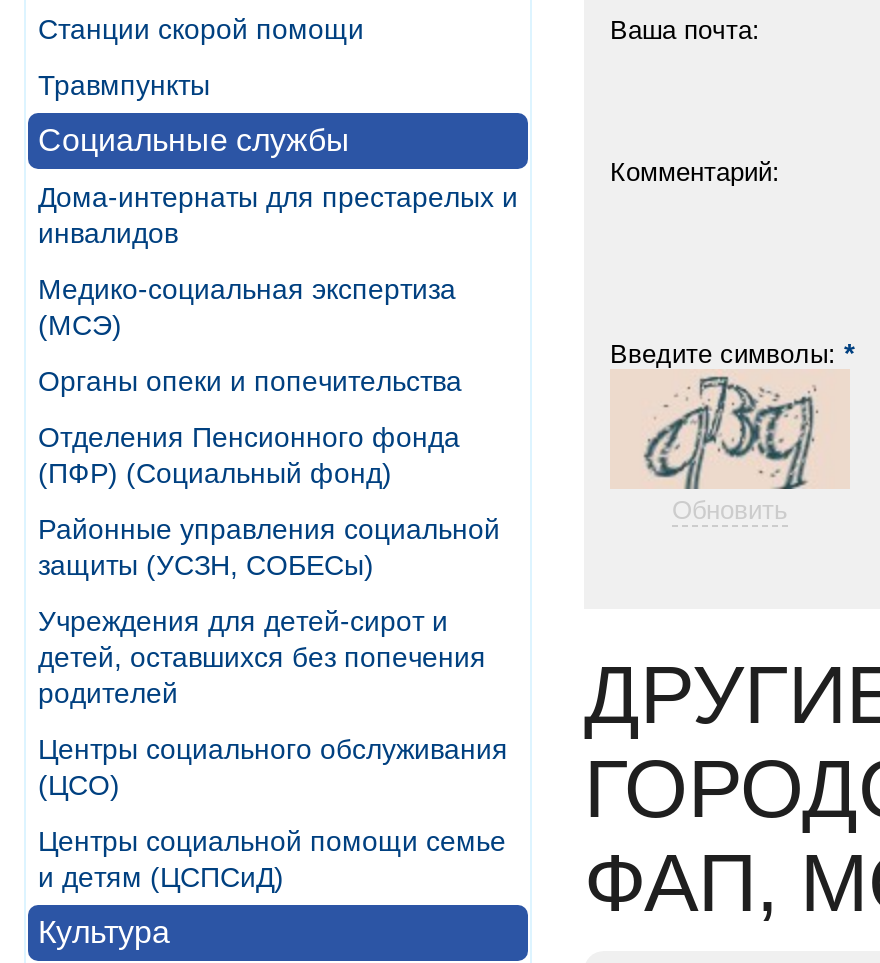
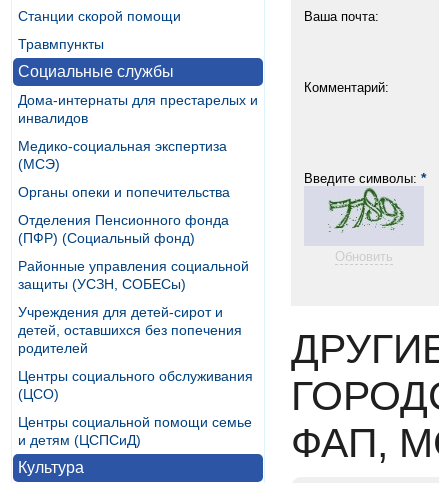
[612,375,848,491] [image] -> [306,189,422,246] [image]

